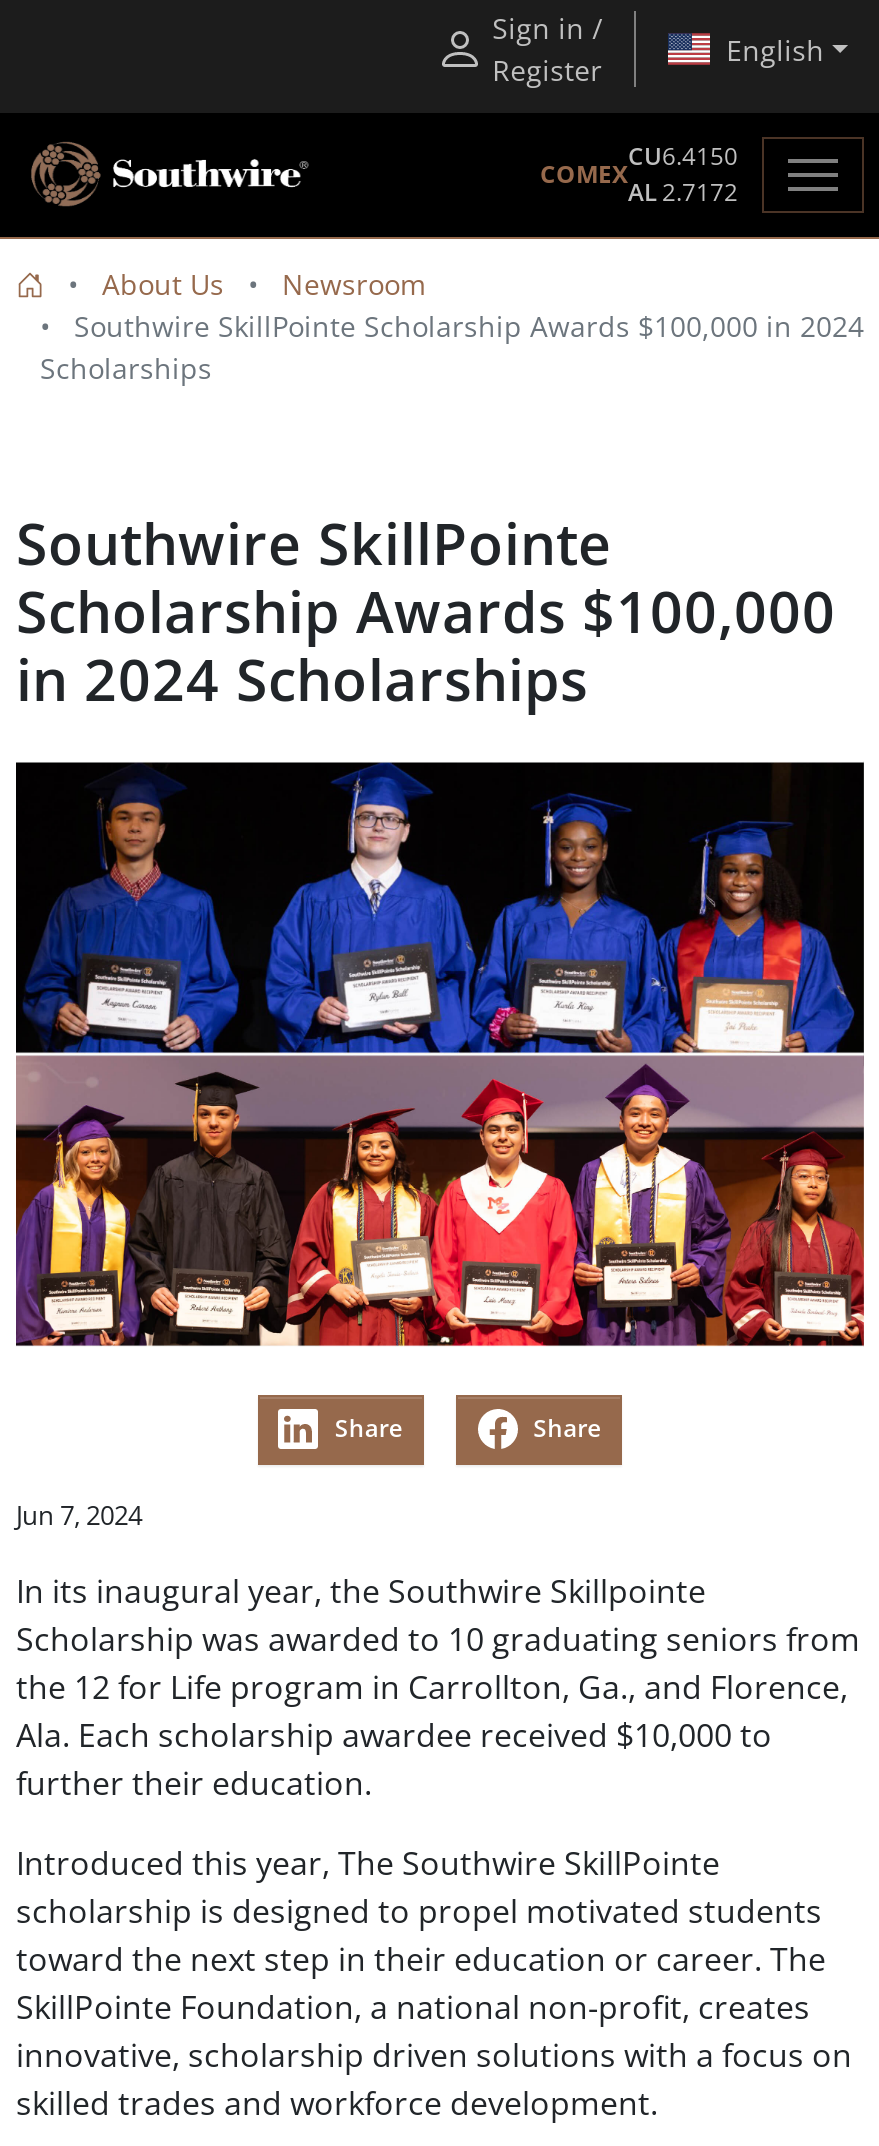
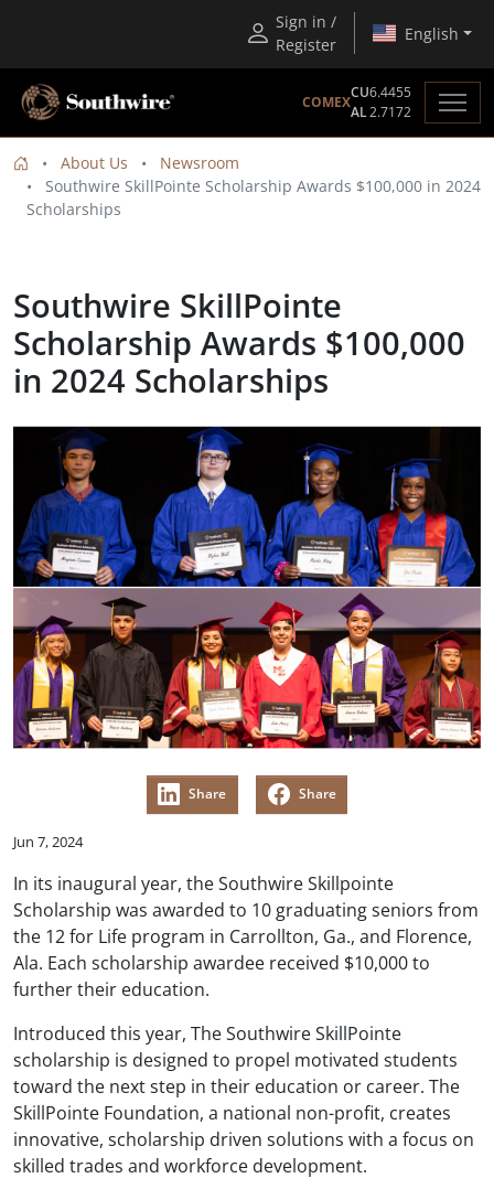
[628,139,738,173] CU6.4150 -> [351,83,411,101] CU6.4455

